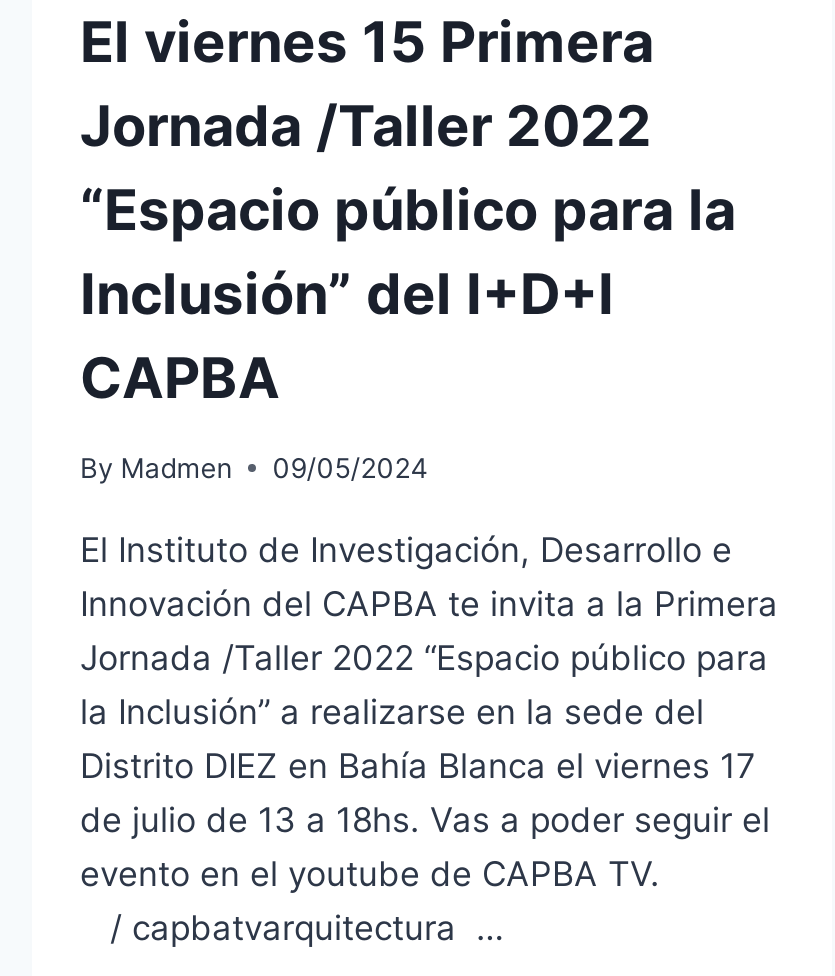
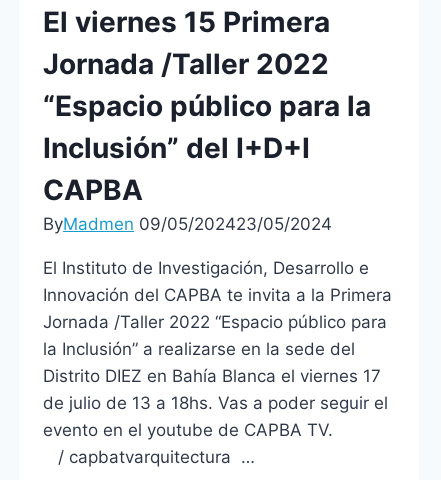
[80,451,428,483] By Madmen | 09/05/2024 -> [43,214,332,234] ByMadmen 09/05/202423/05/2024

